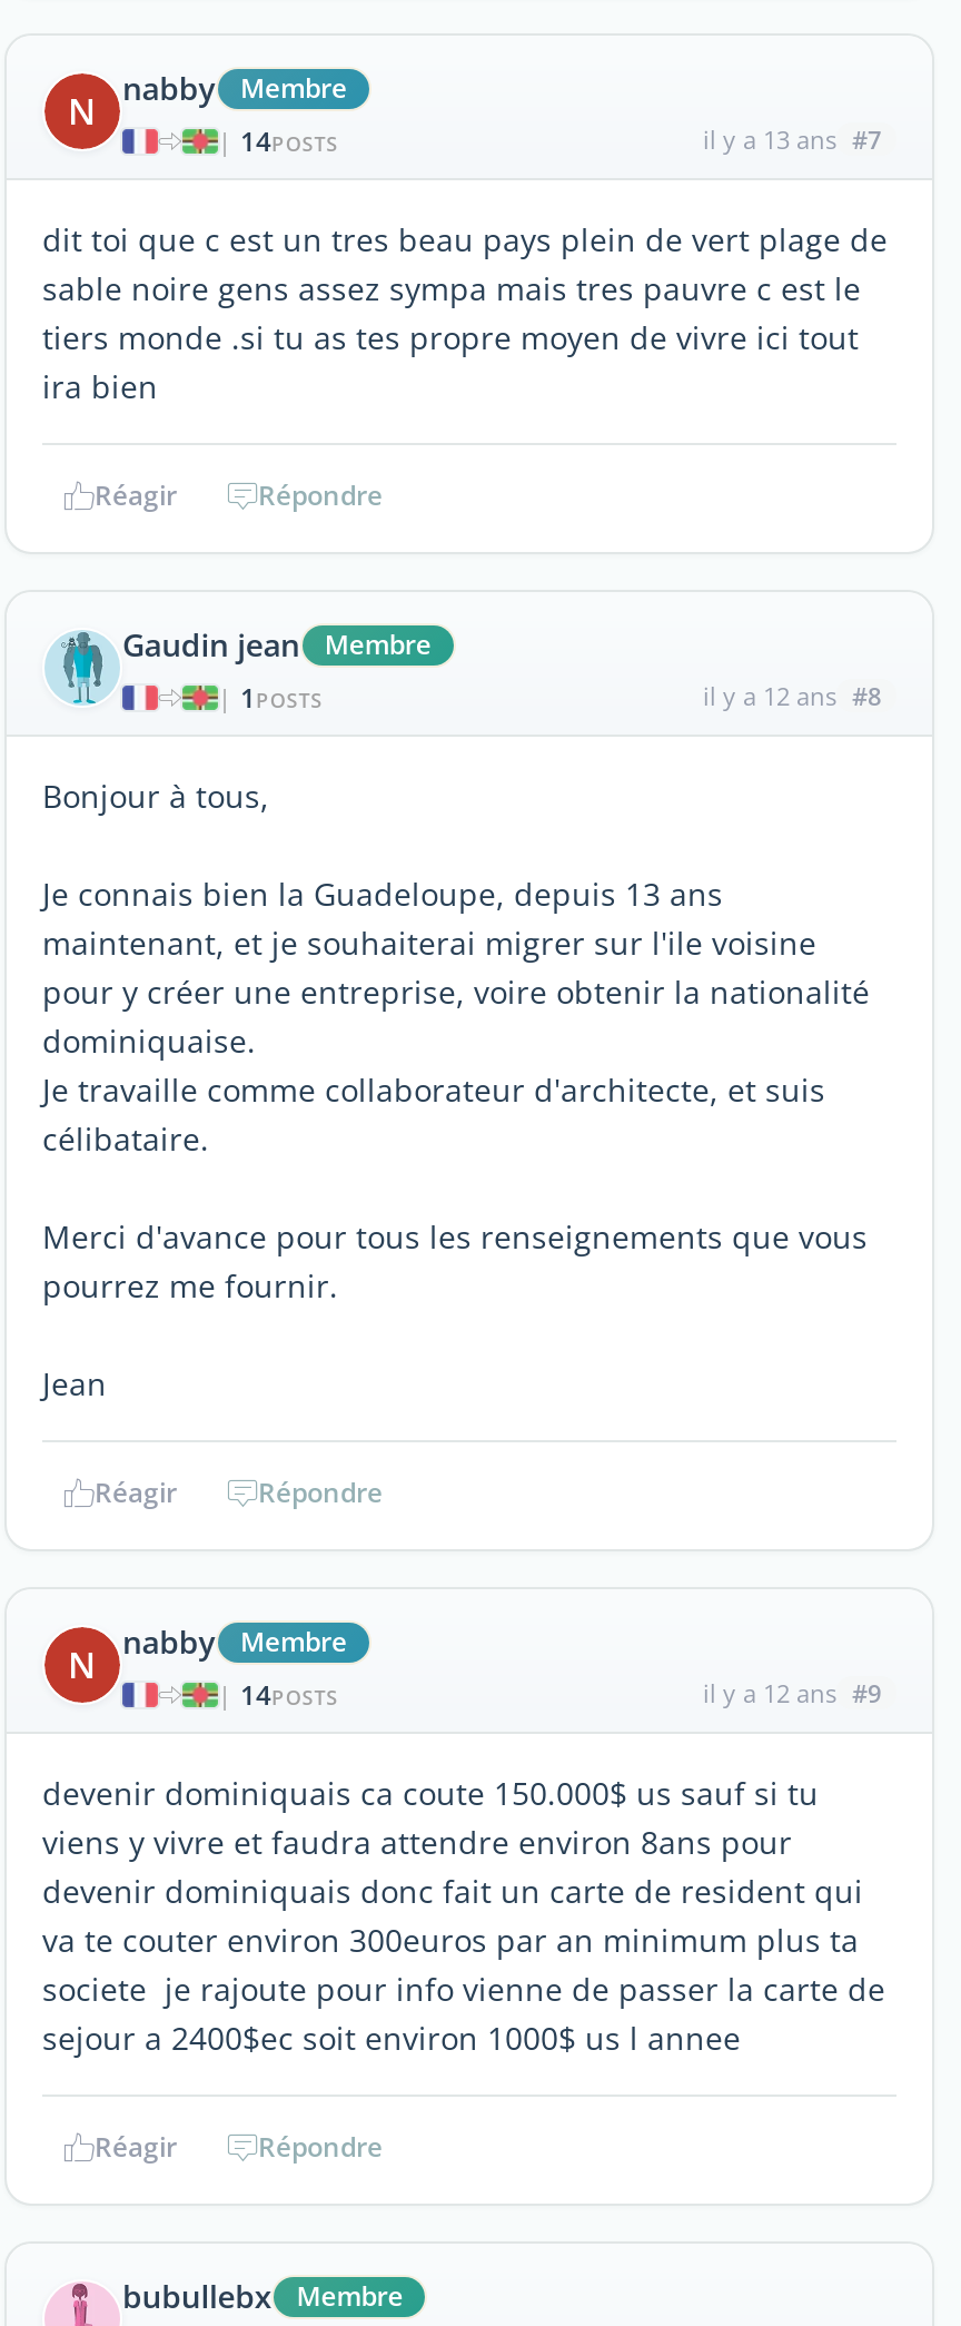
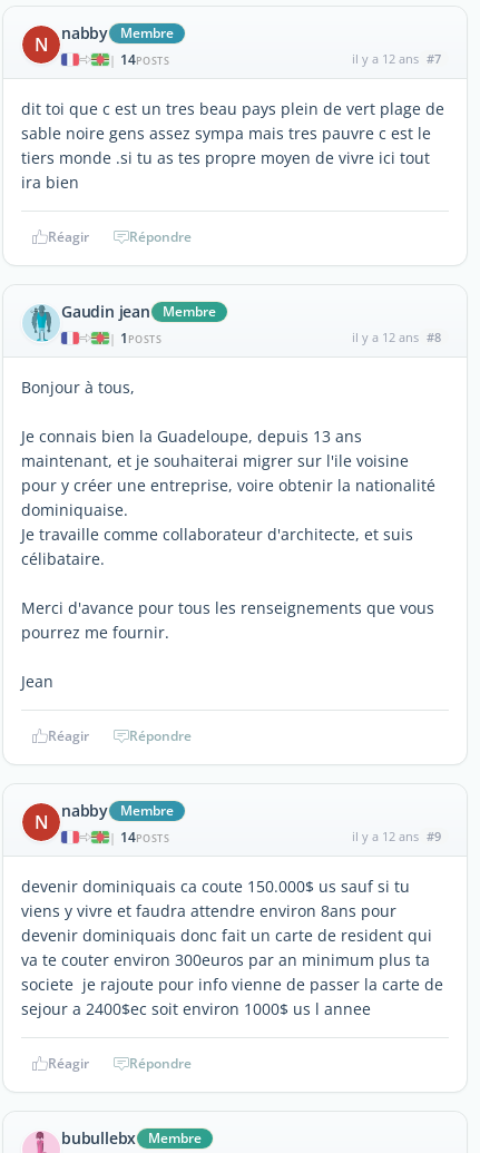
[703,122,881,155] il y a 13 ans #7 -> [352,50,441,67] il y a 12 ans #7

